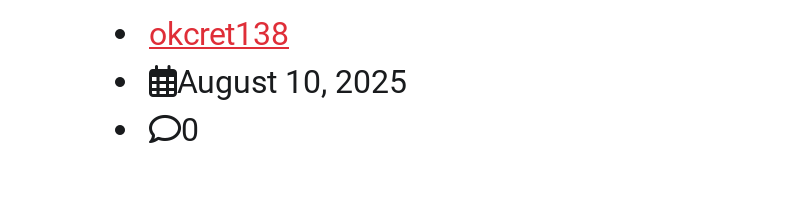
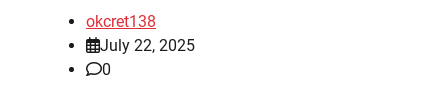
[177,64,407,102] August 10, 2025 -> [100,36,195,55] July 22, 2025

